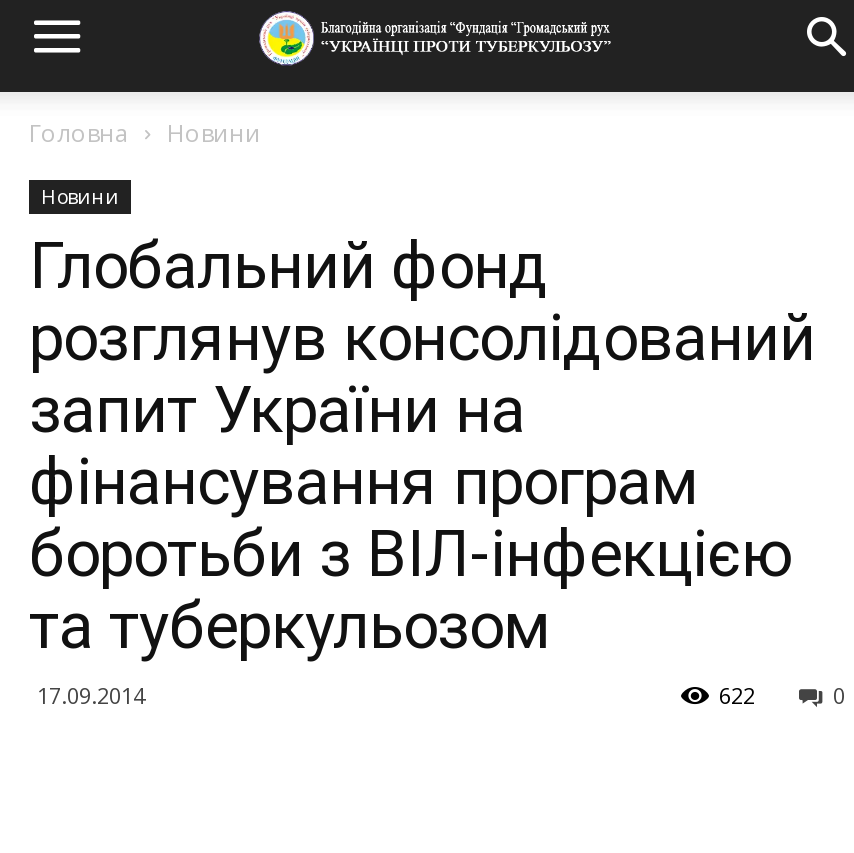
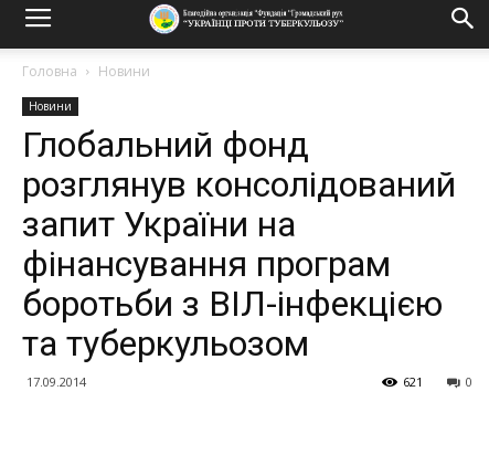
[719,680,755,710] 622 -> [403,373,423,390] 621

